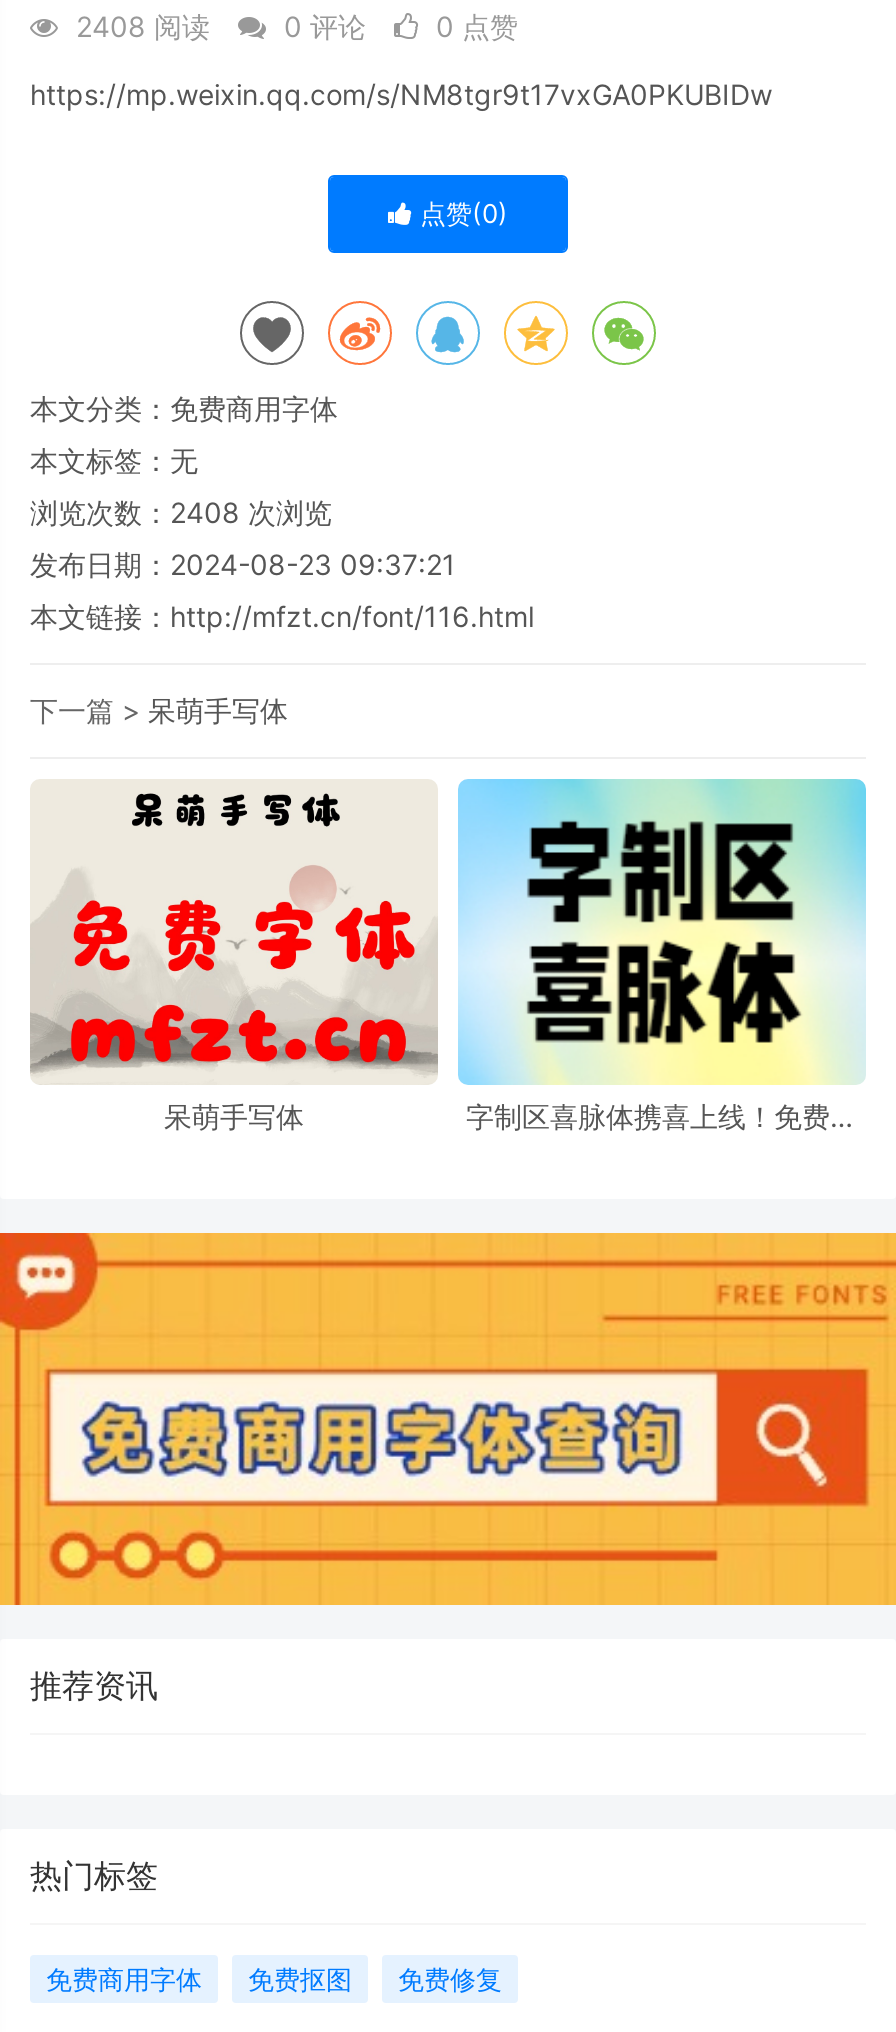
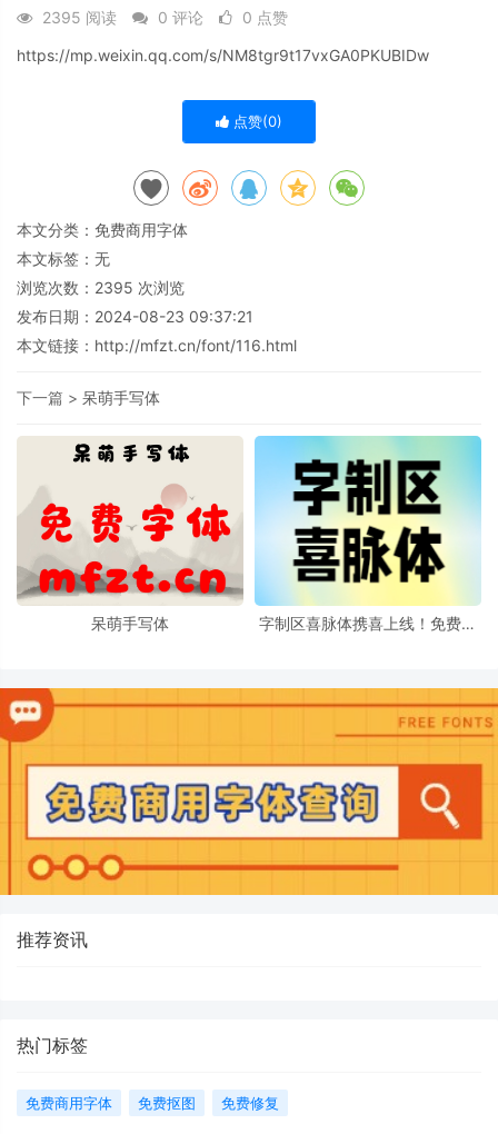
[68,9,518,43] 2408 阅读 0 评论 0 点赞 -> [38,8,288,27] 2395 阅读 0 评论 0 点赞
[30,494,332,528] 浏览次数：2408次浏览 -> [17,277,185,296] 浏览次数：2395次浏览

